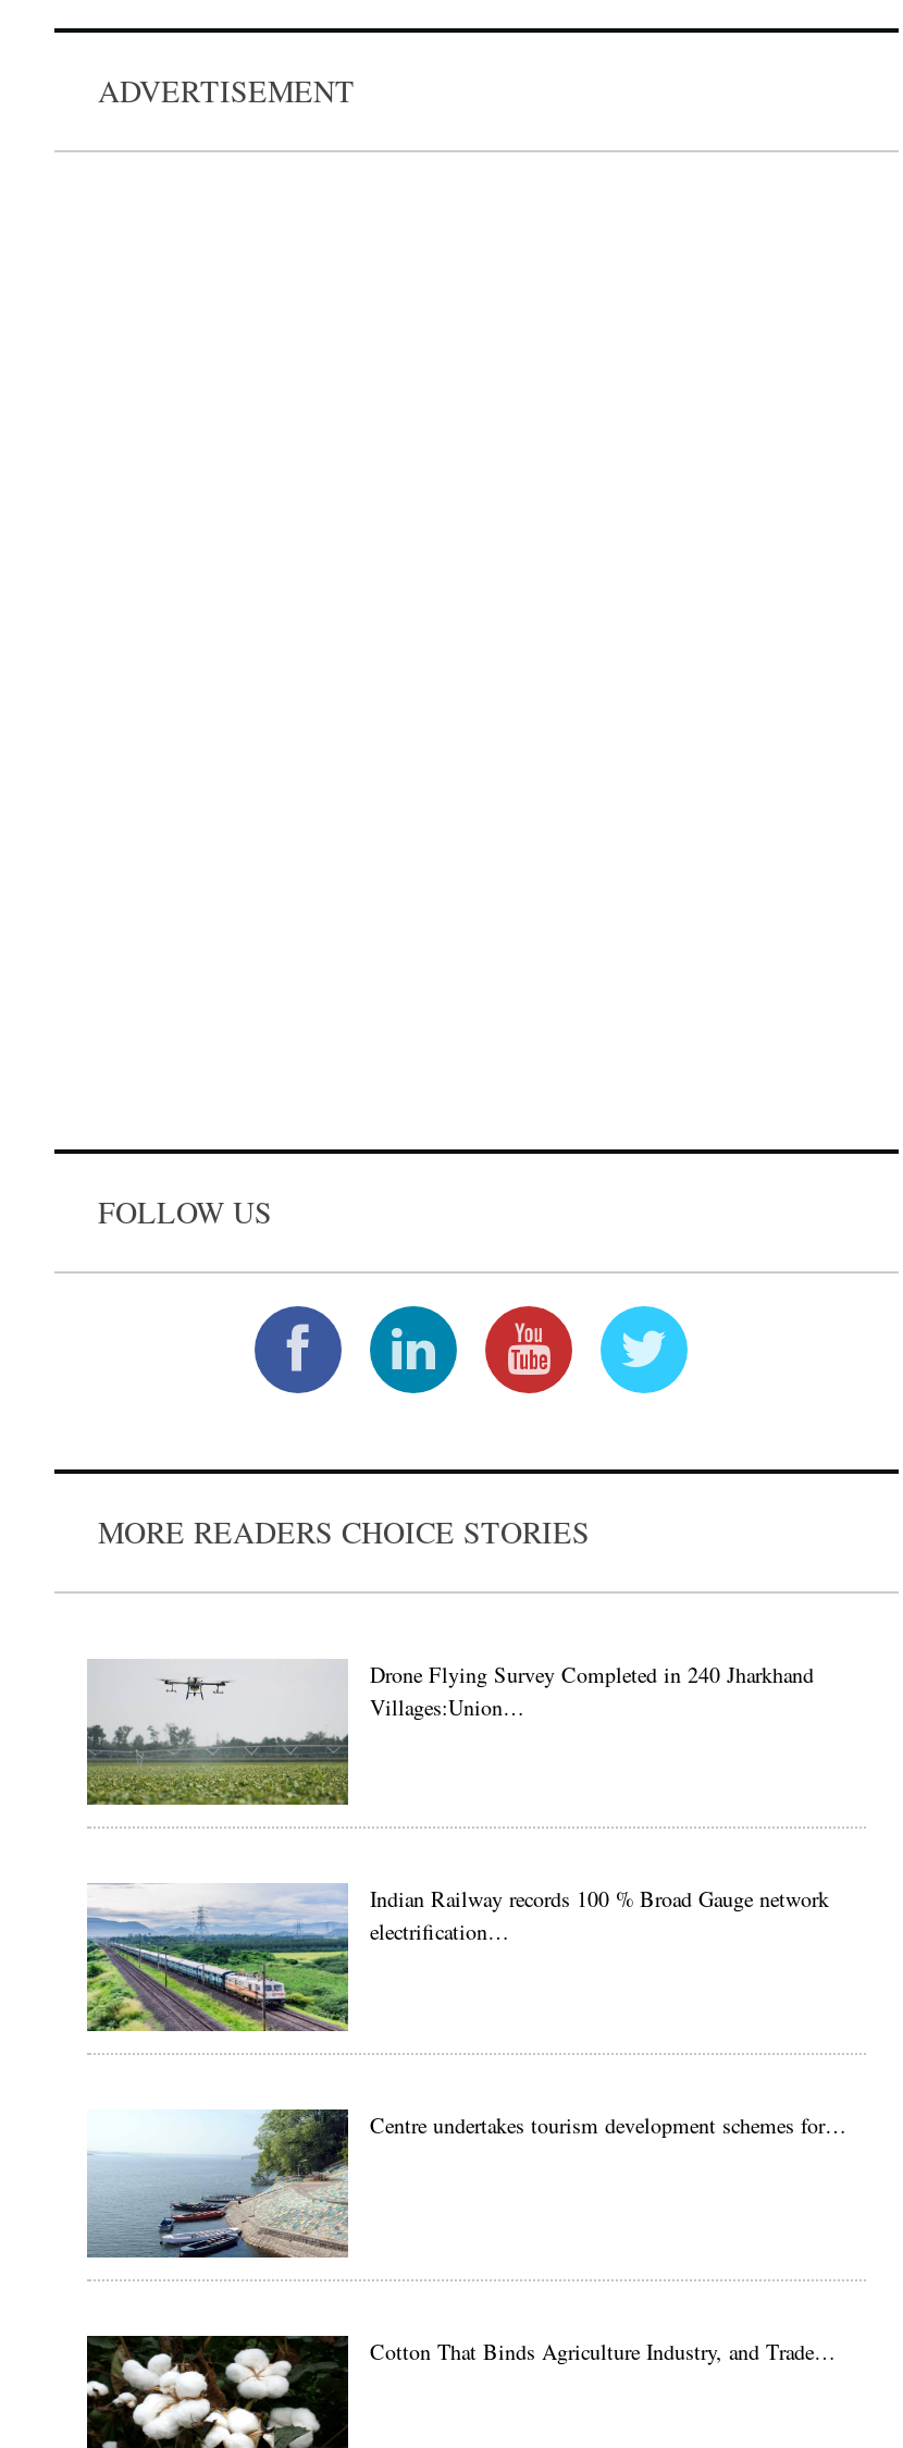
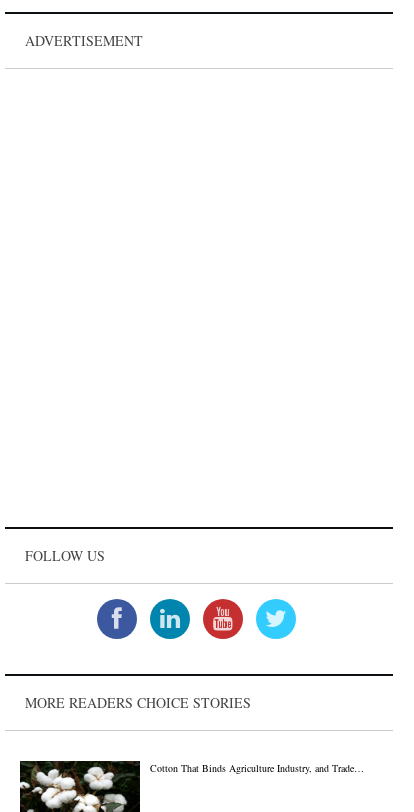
[85,1659,814,1807] [image] | Drone Flying Survey Completed in 240 Jharkhand | Villages:Union… -> none
[85,1881,829,2070] [image] | Indian Railway records 100 % Broad Gauge network | electrification… -> none
[87,2105,846,2260] [image] | Centre undertakes tourism development schemes for… -> none

